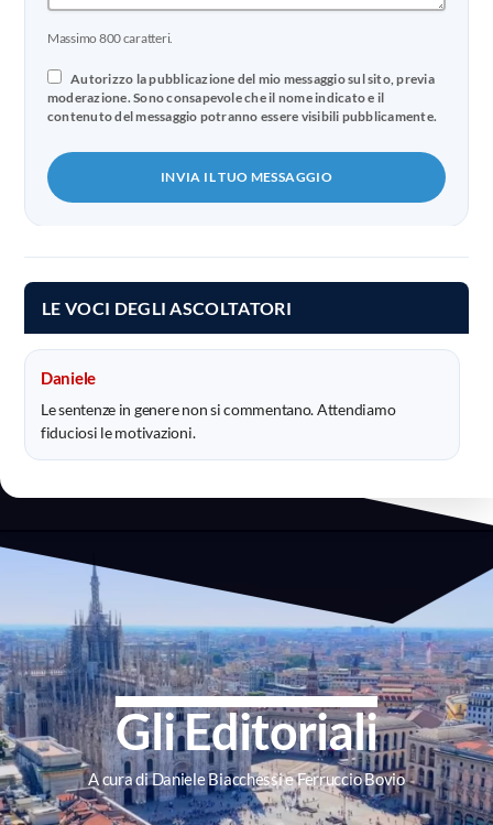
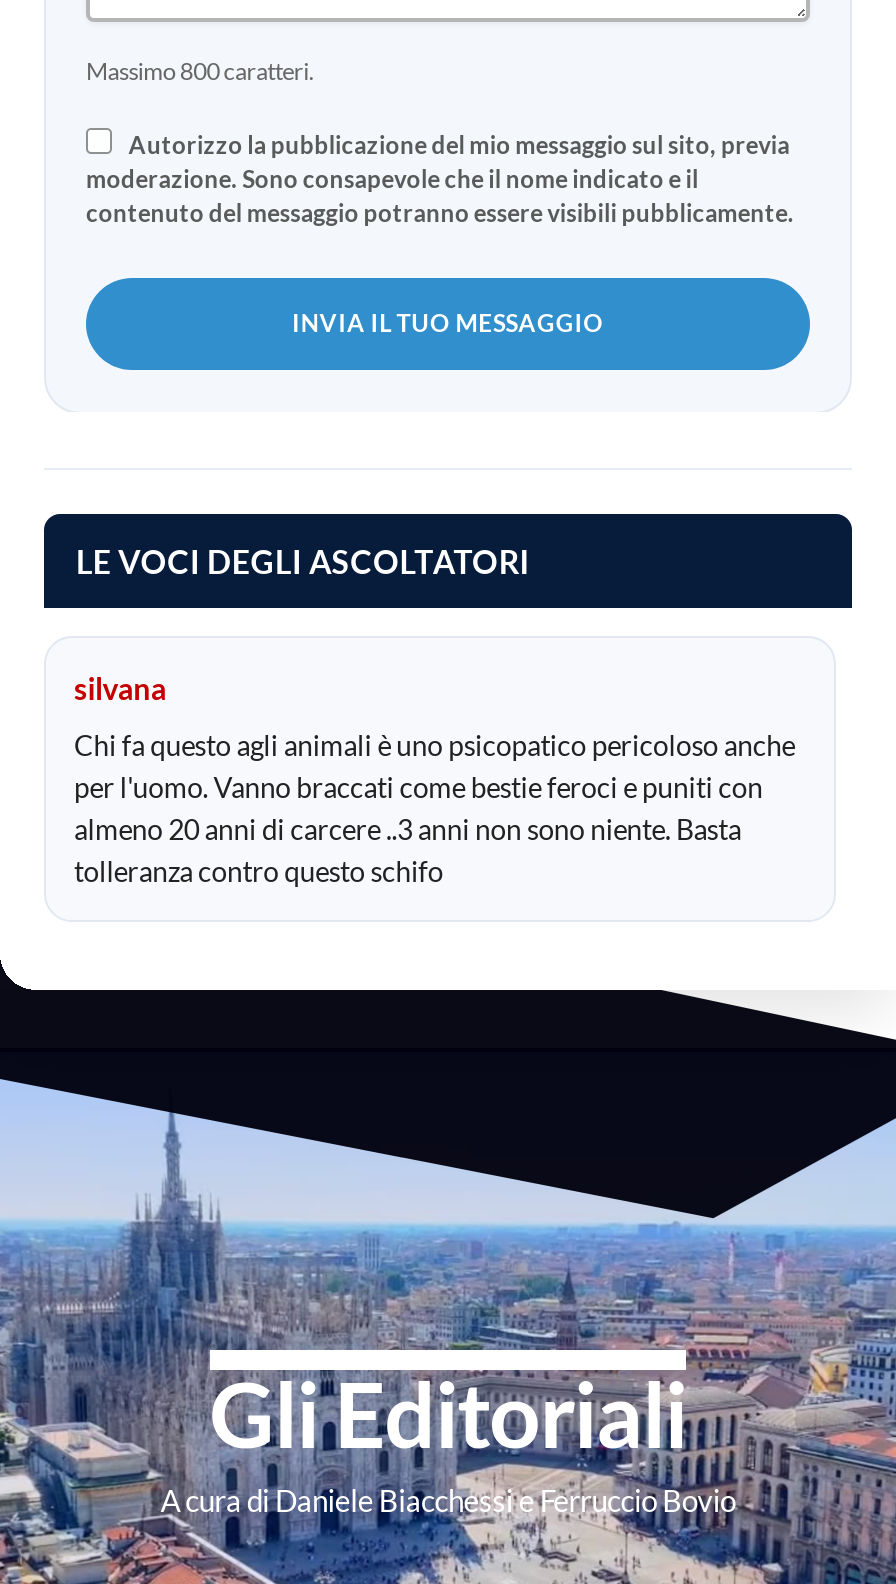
[41,368,96,388] Daniele -> [74,671,166,707] silvana
[41,400,395,442] Le sentenze in genere non si commentano. Attendiamo | fiduciosi le motivazioni. -> [74,729,795,889] Chi fa questo agli animali è uno psicopatico pericoloso anche | per l'uomo. Vanno braccati come bestie feroci e puniti con | almeno 20 anni di carcere ..3 anni non sono niente. Basta | tolleranza contro questo schifo

